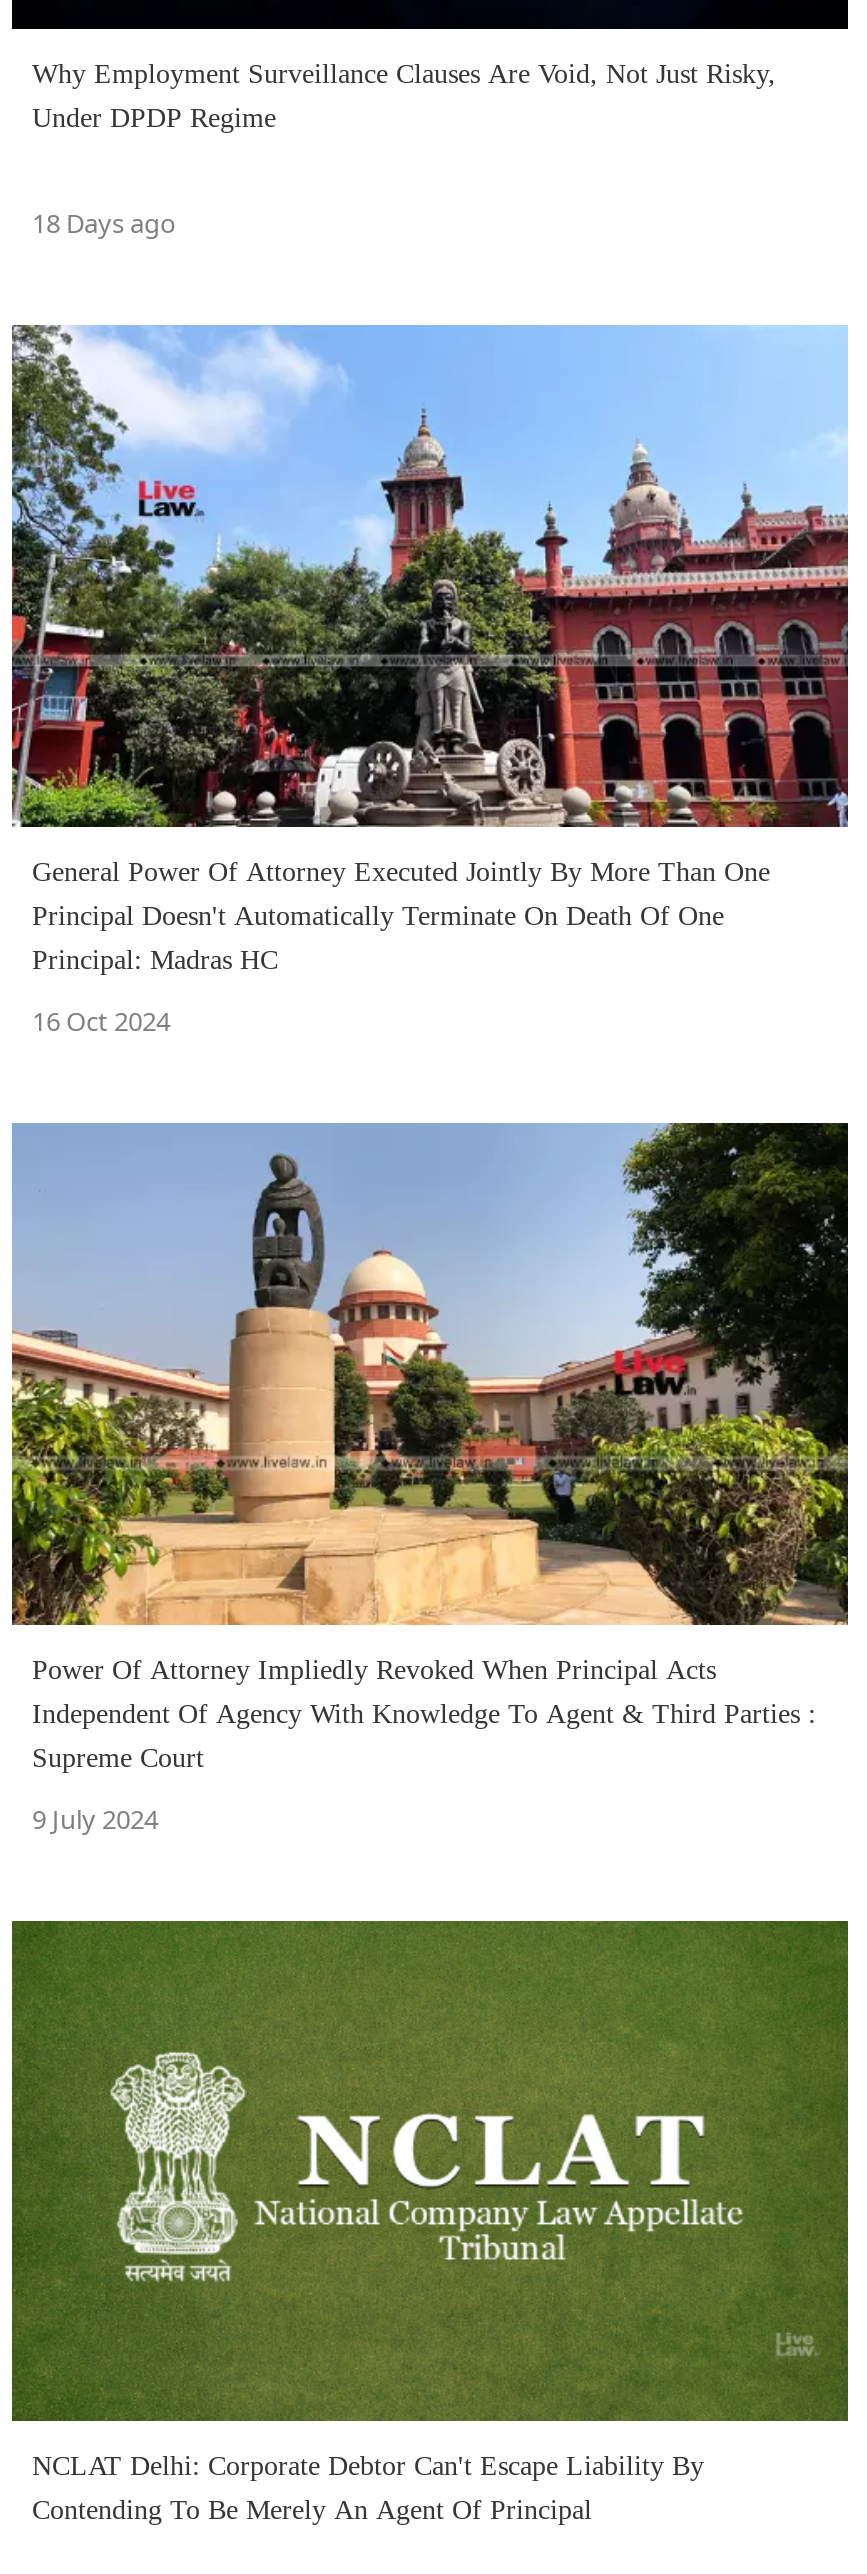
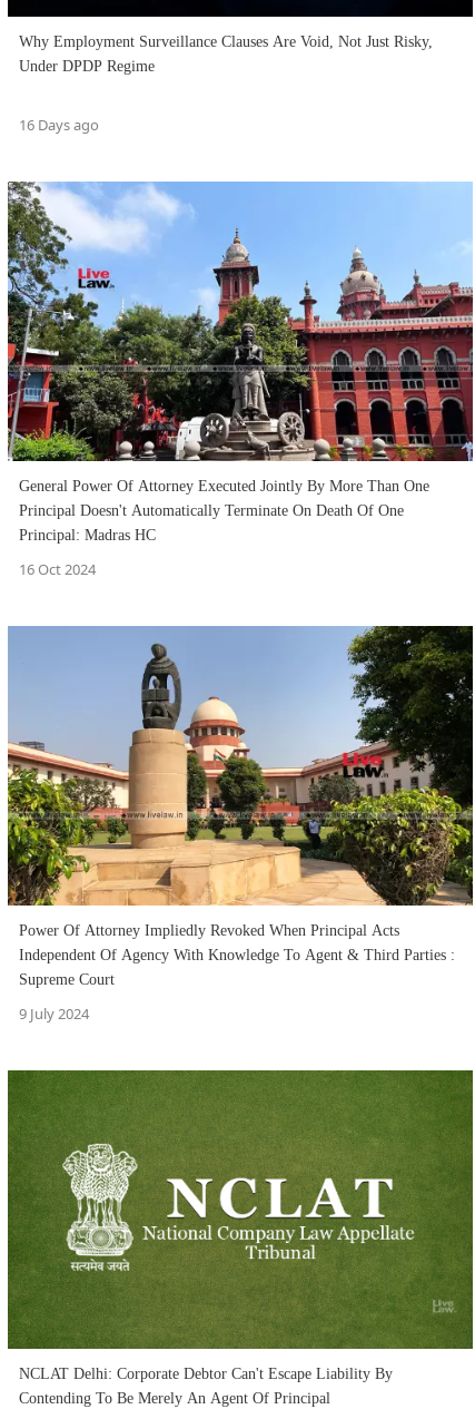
[32,205,176,241] 18 Days ago -> [19,115,99,135] 16 Days ago

